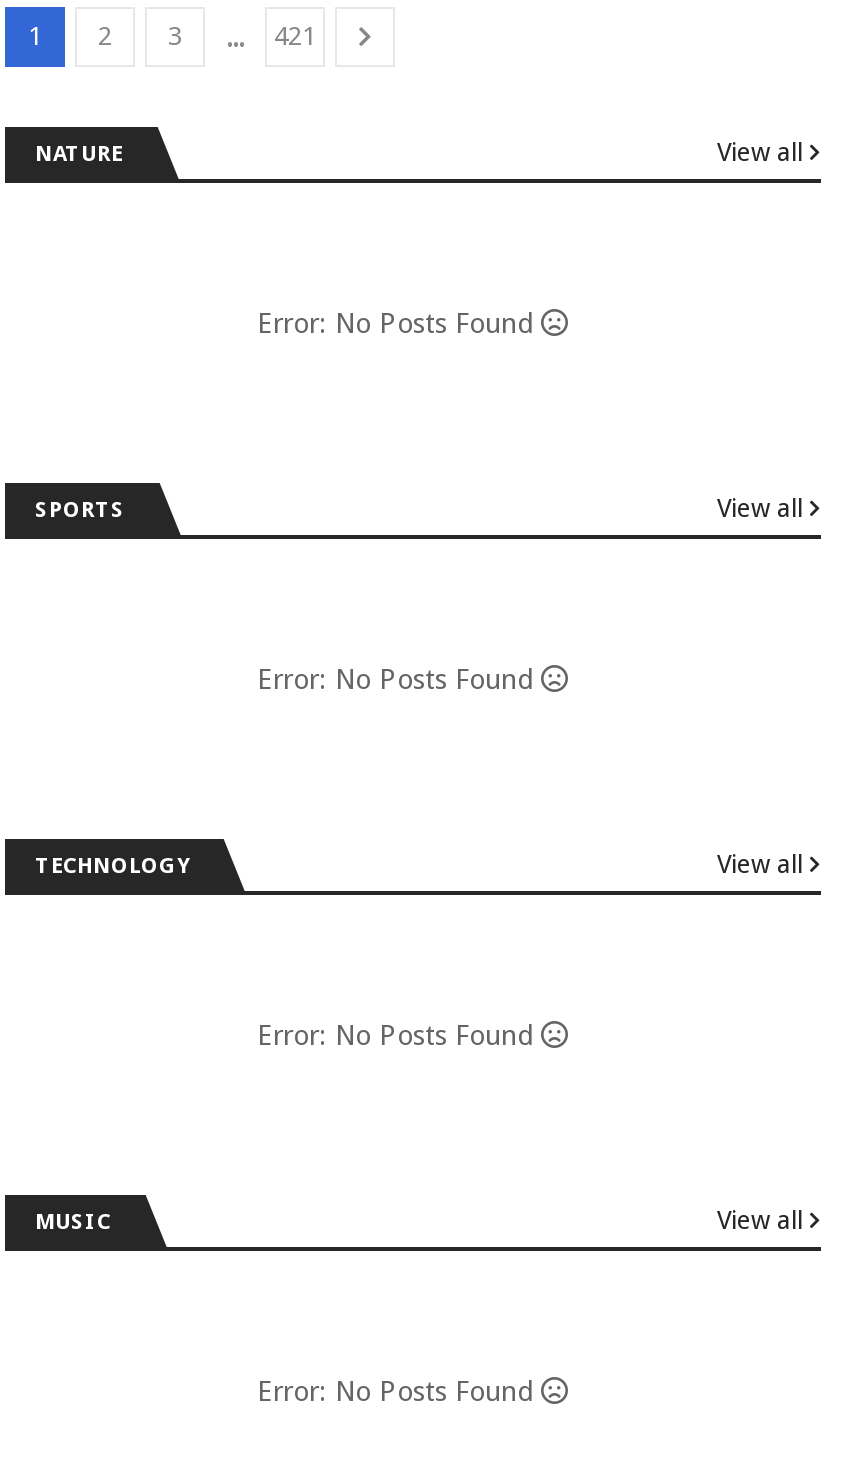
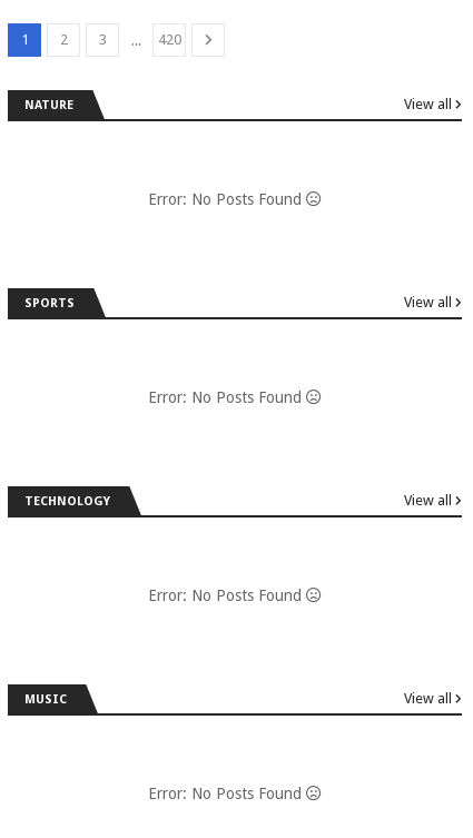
[274,21,316,51] 421 -> [157,31,181,48] 420

